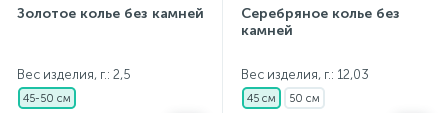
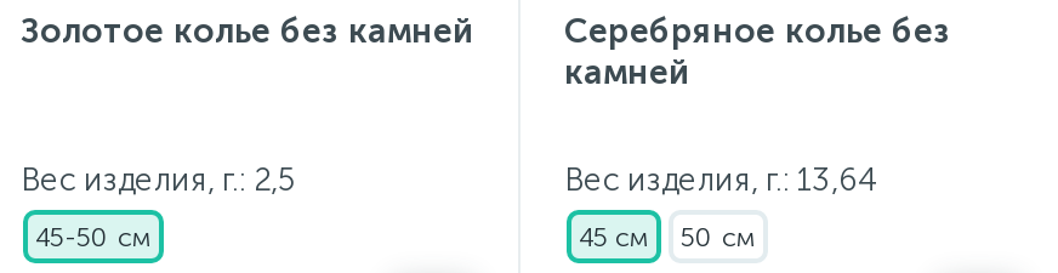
[241,67,369,82] Вес изделия, г.: 12,03 -> [564,161,877,198] Вес изделия, г.: 13,64

